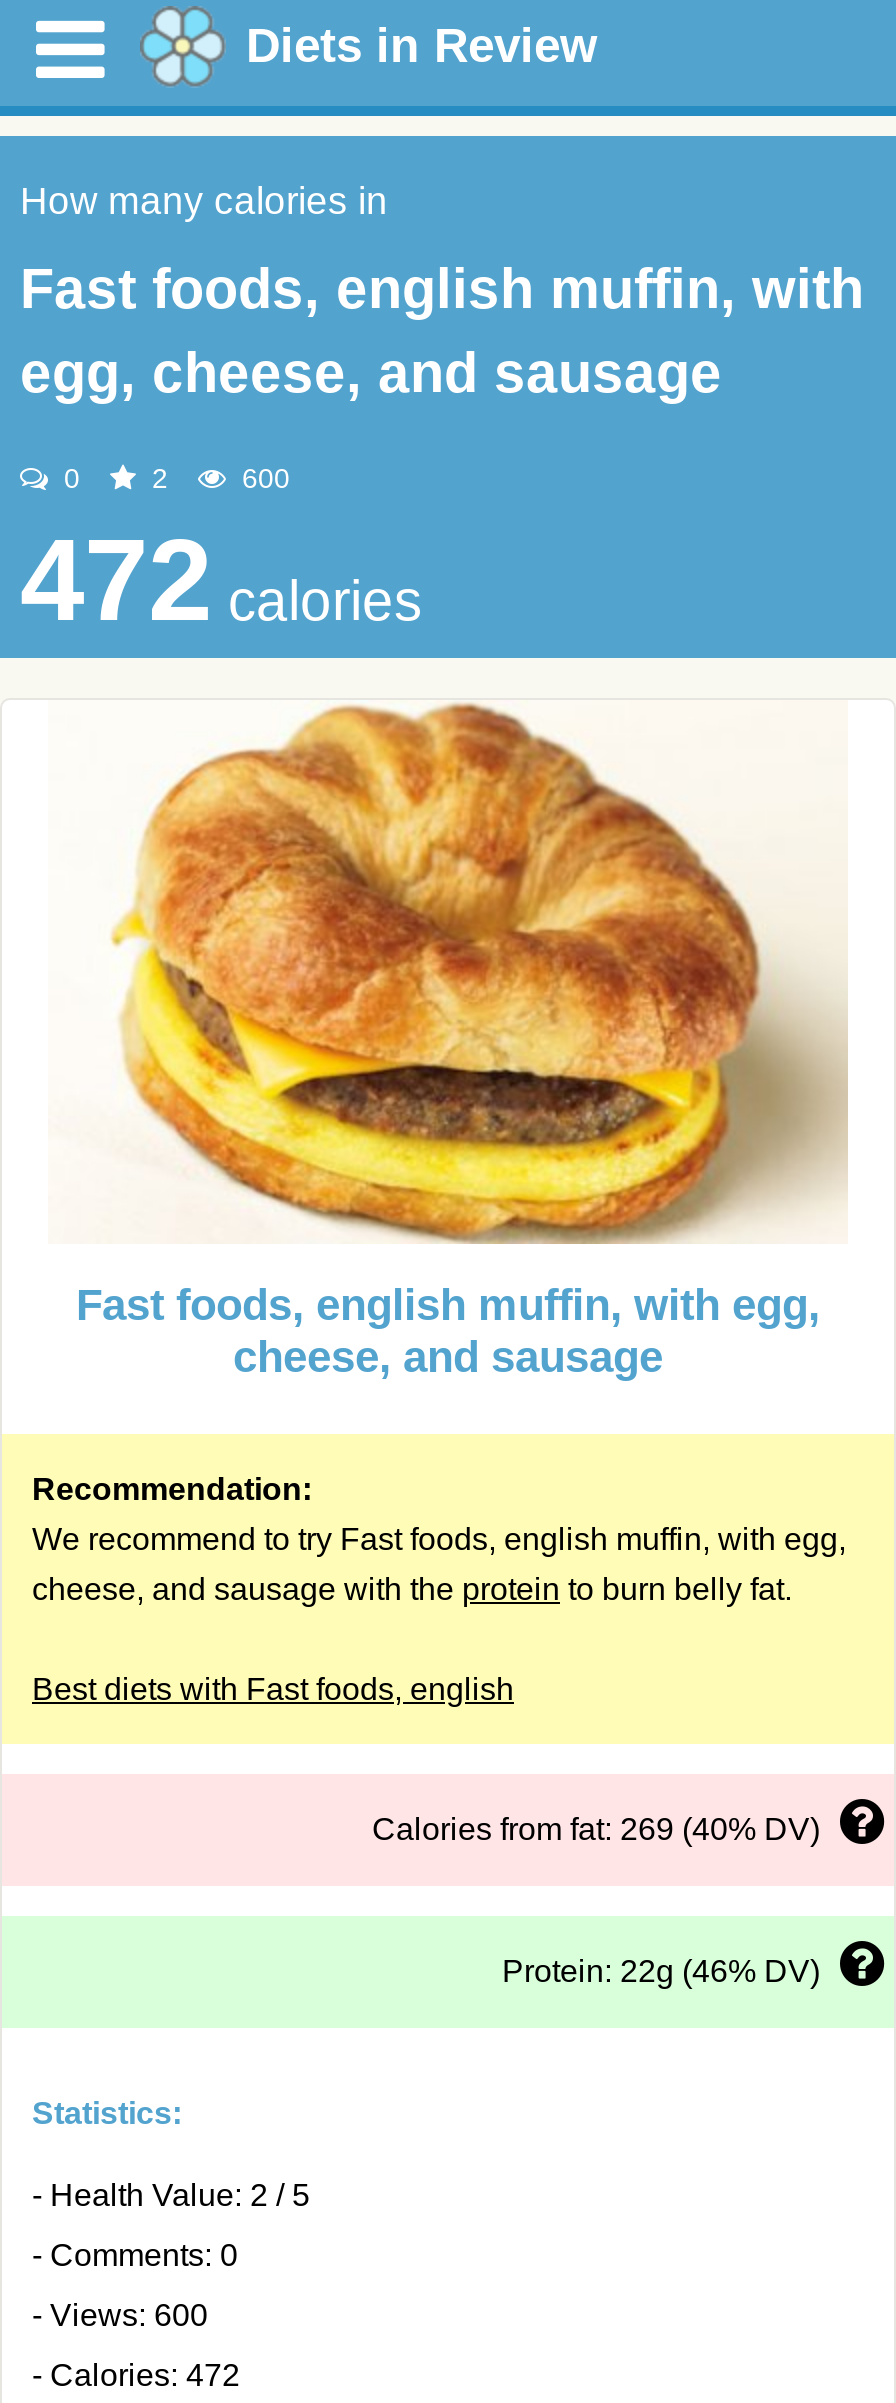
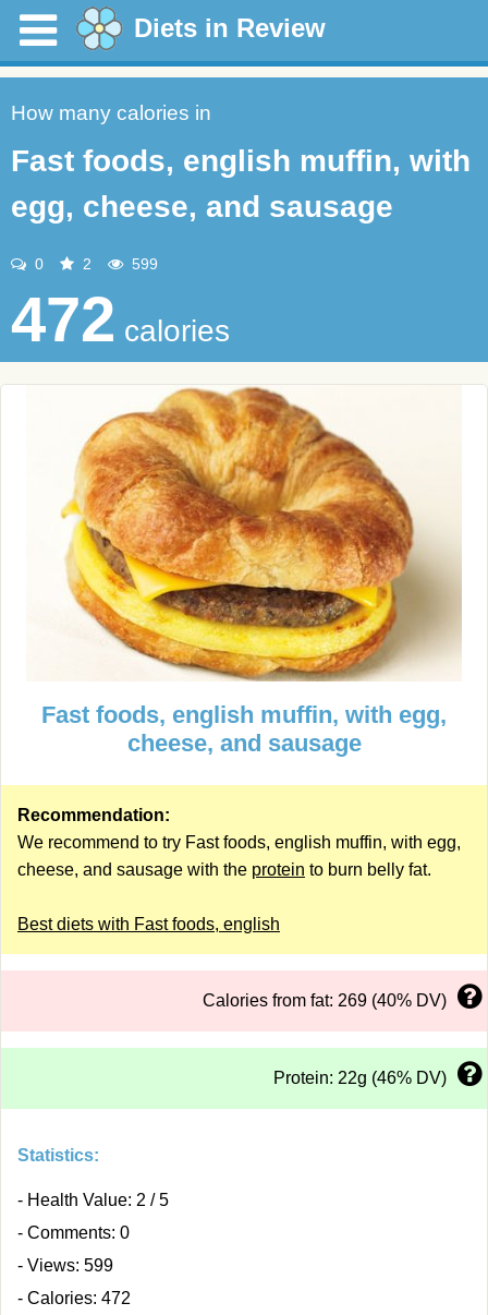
[234,462,290,494] 600 -> [127,255,158,273] 599
[32,2298,208,2332] - Views: 600 -> [17,1256,113,1275] - Views: 599

